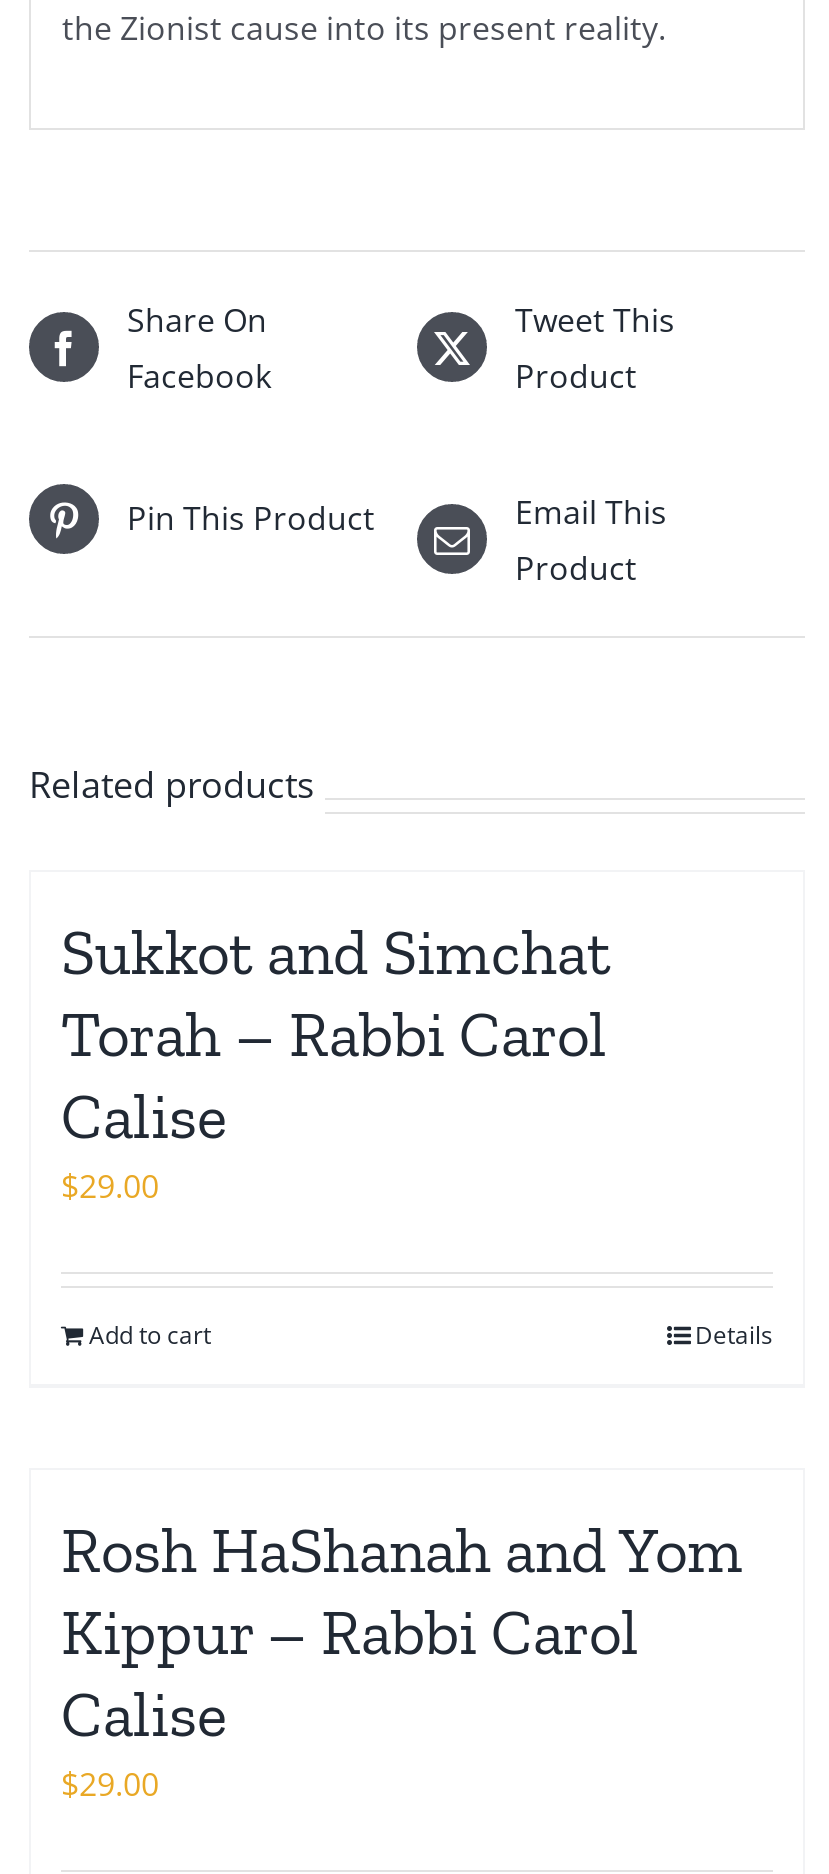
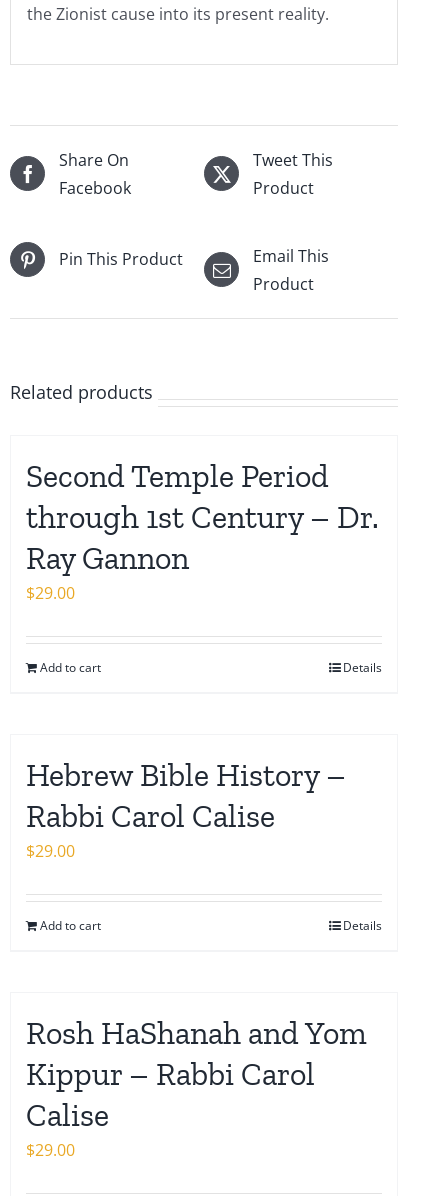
[61,915,611,1155] Sukkot and Simchat | Torah – Rabbi Carol | Calise -> [26,457,382,835] Second Temple Period | through 1st Century – Dr. | Ray Gannon | $29.00 | Add to cart | Details | Hebrew Bible History – | Rabbi Carol Calise

